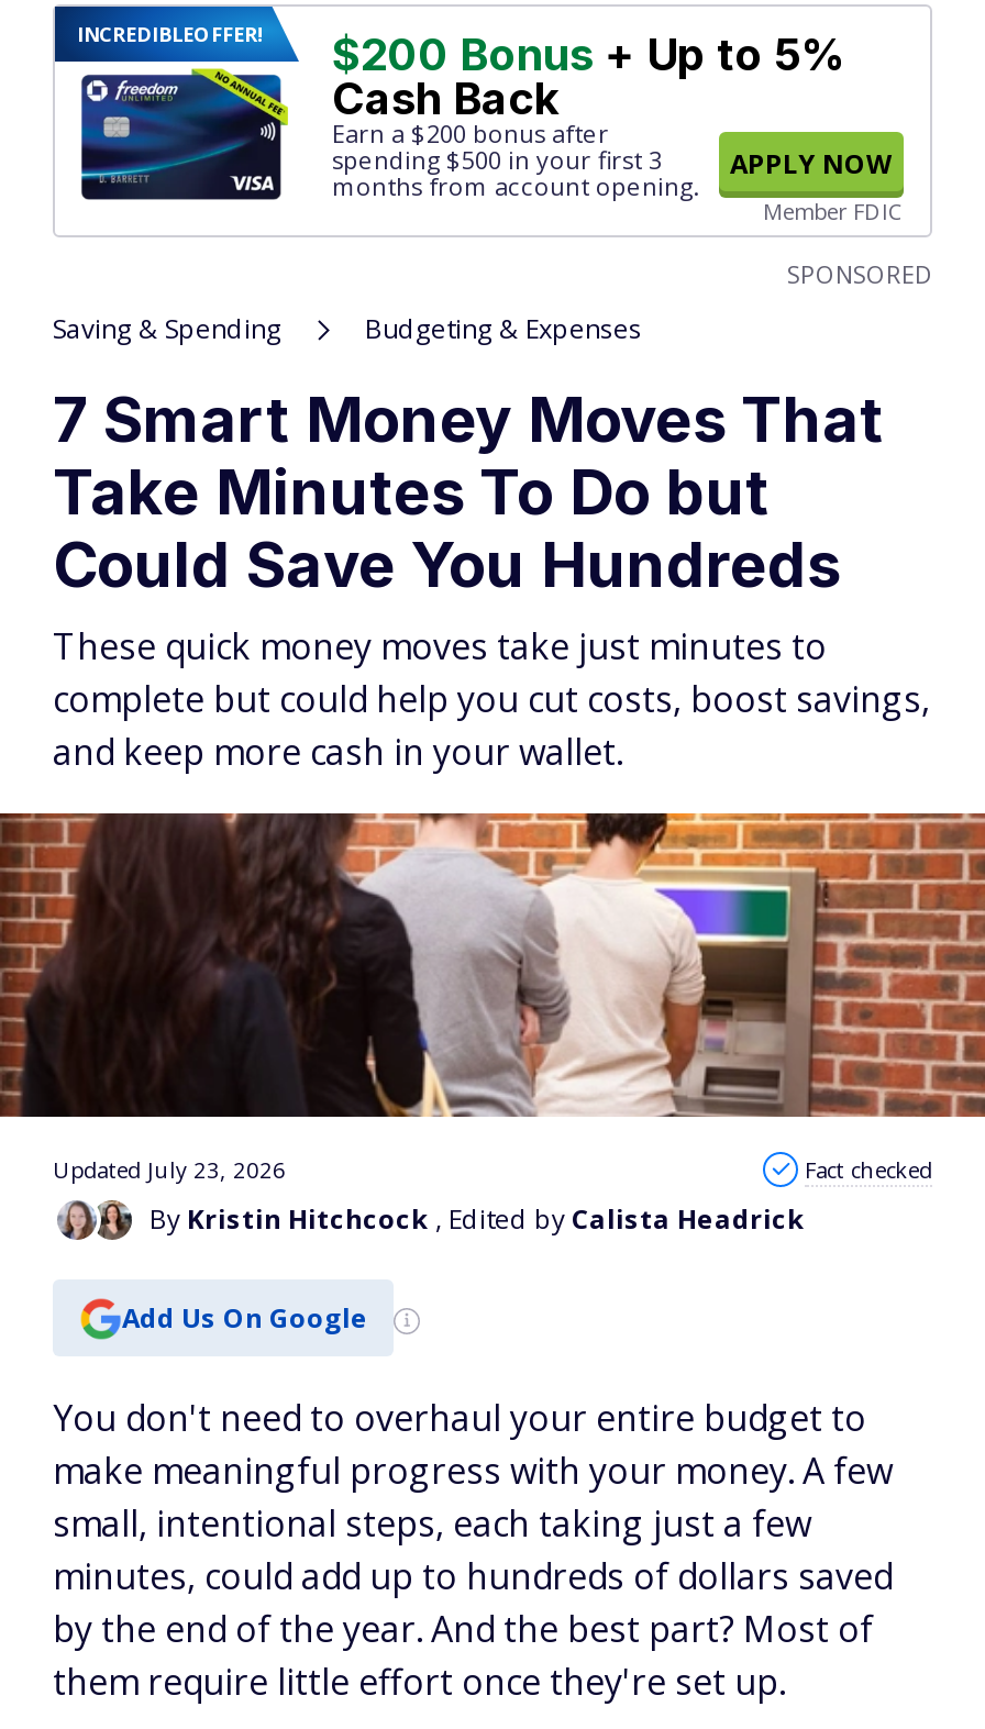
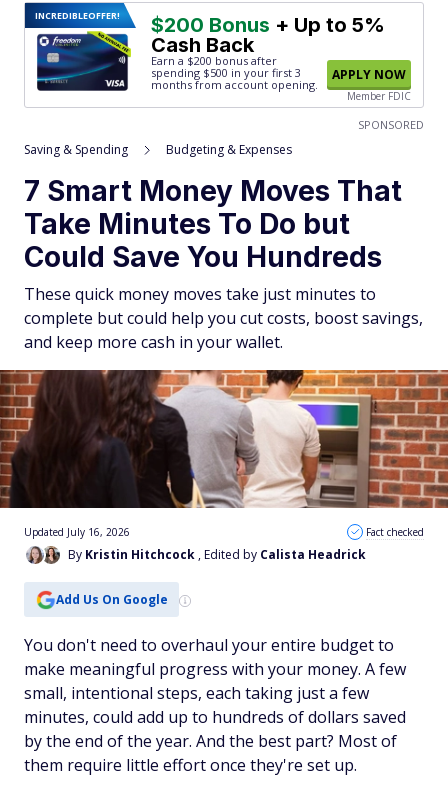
[53,1154,286,1185] Updated July 23, 2026 -> [24,525,130,539] Updated July 16, 2026

